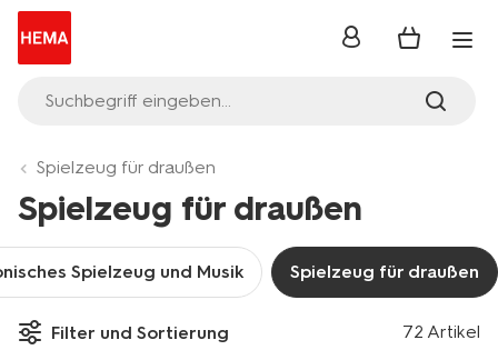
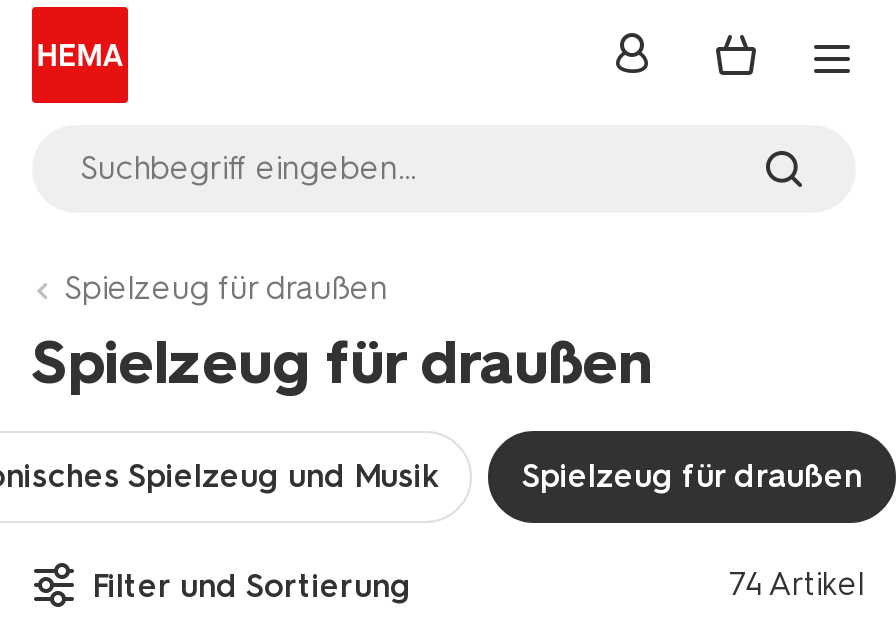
[402,321,480,342] 72 Artikel -> [728,565,864,603] 74 Artikel

